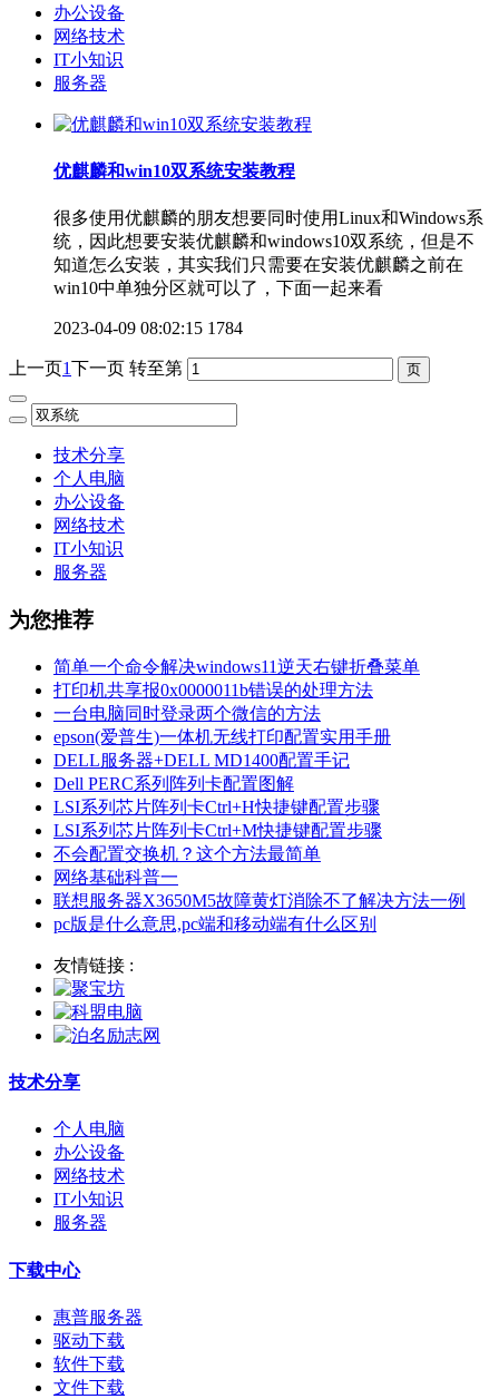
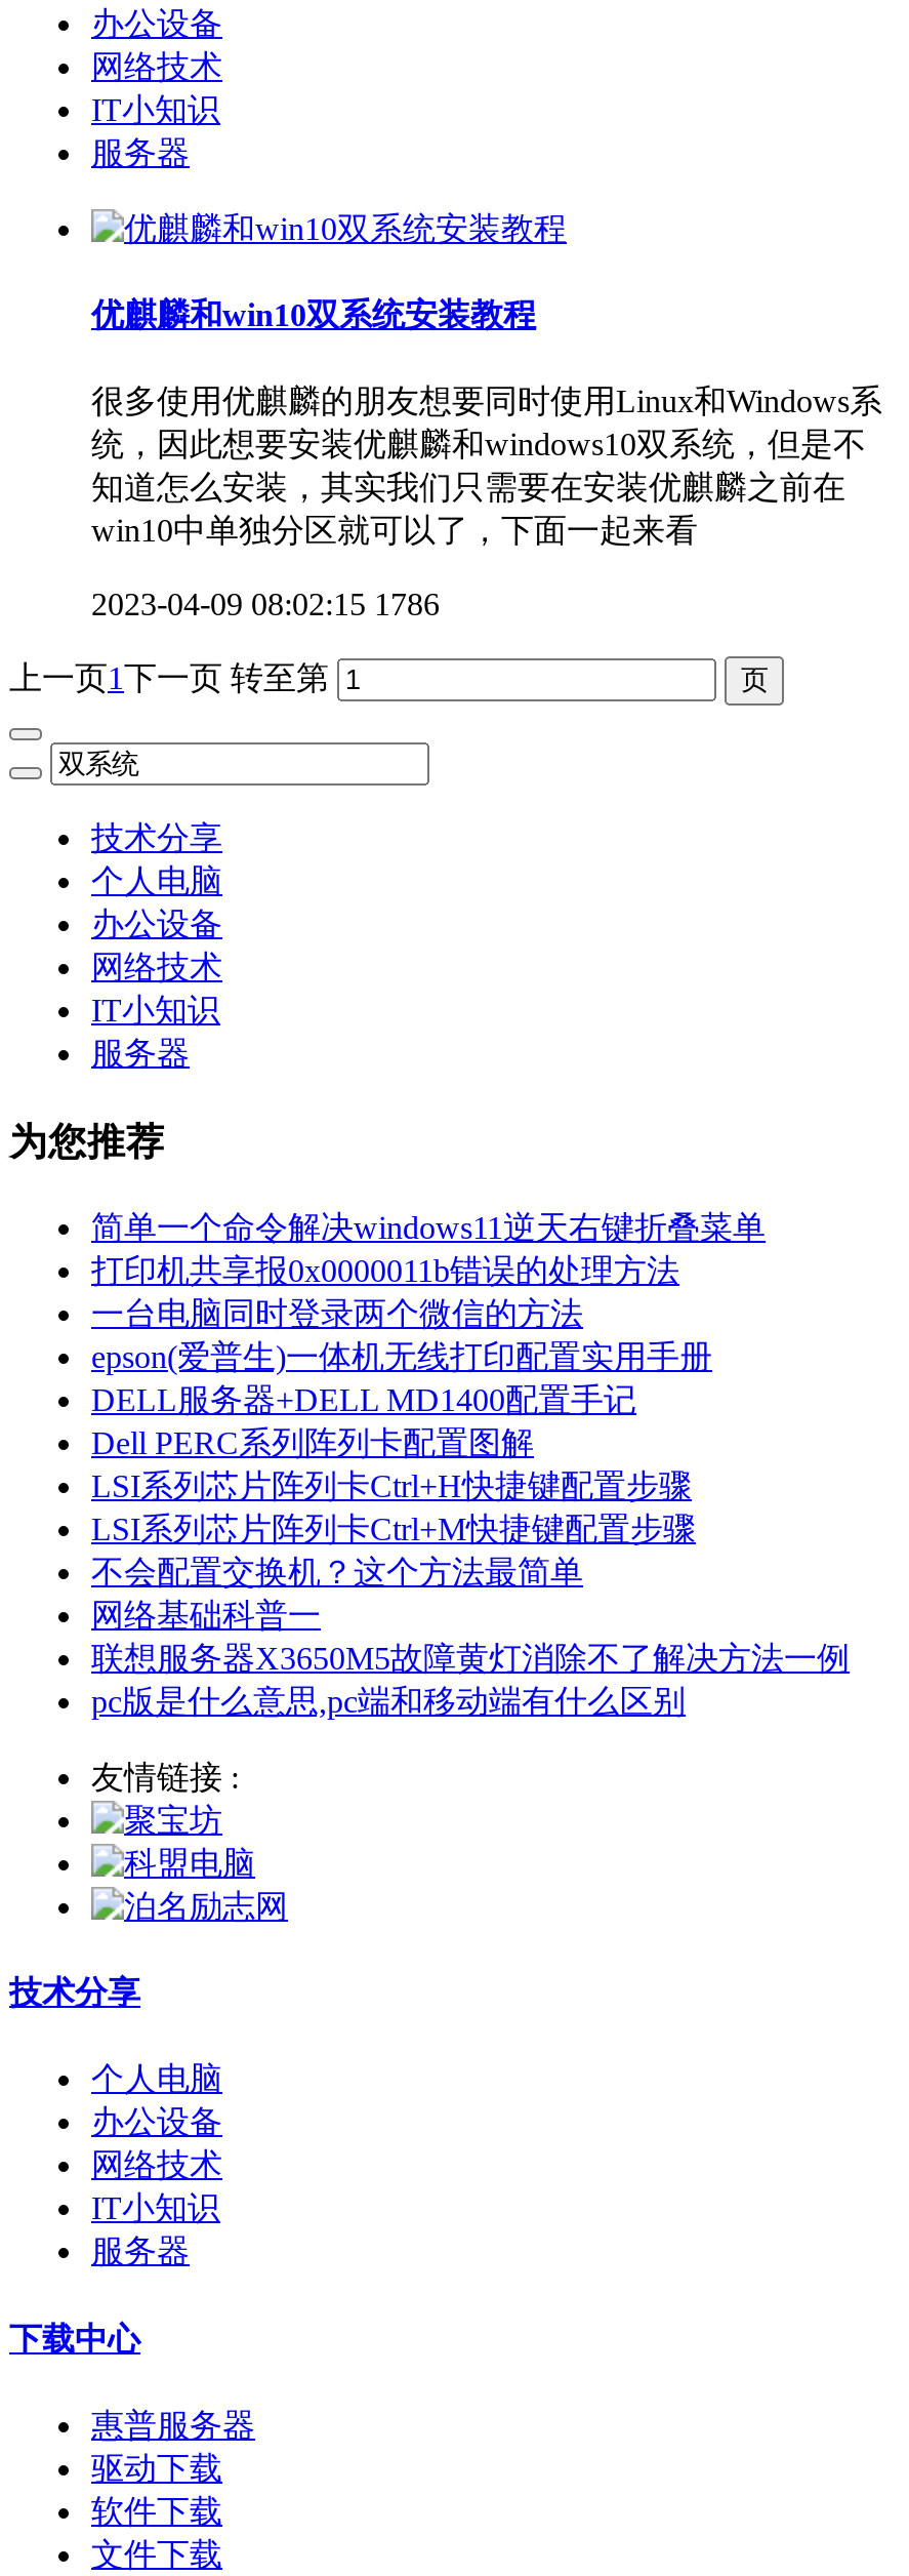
[53,319,243,338] 2023-04-09 08:02:15 1784 -> [91,587,440,622] 2023-04-09 08:02:15 1786

